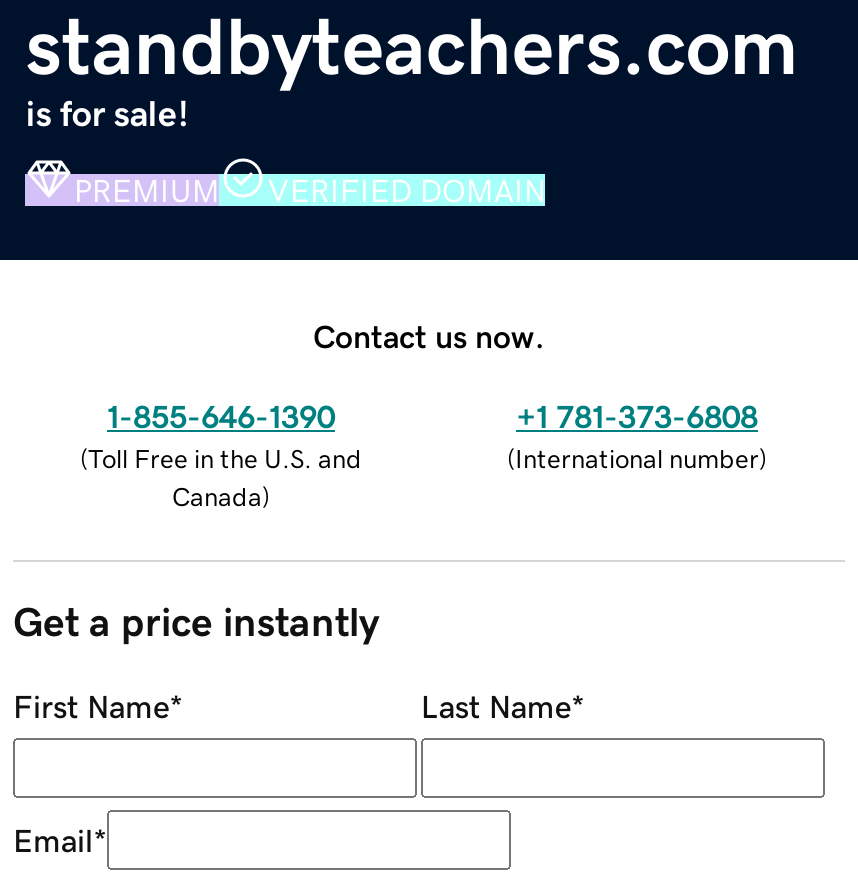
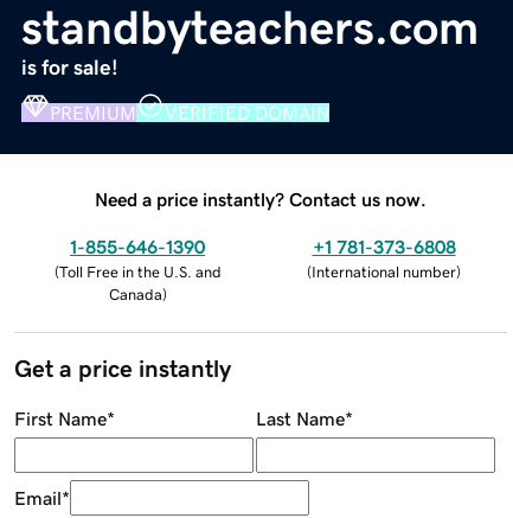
[313,319,545,351] Contact us now. -> [95,189,427,208] Need a price instantly? Contact us now.

